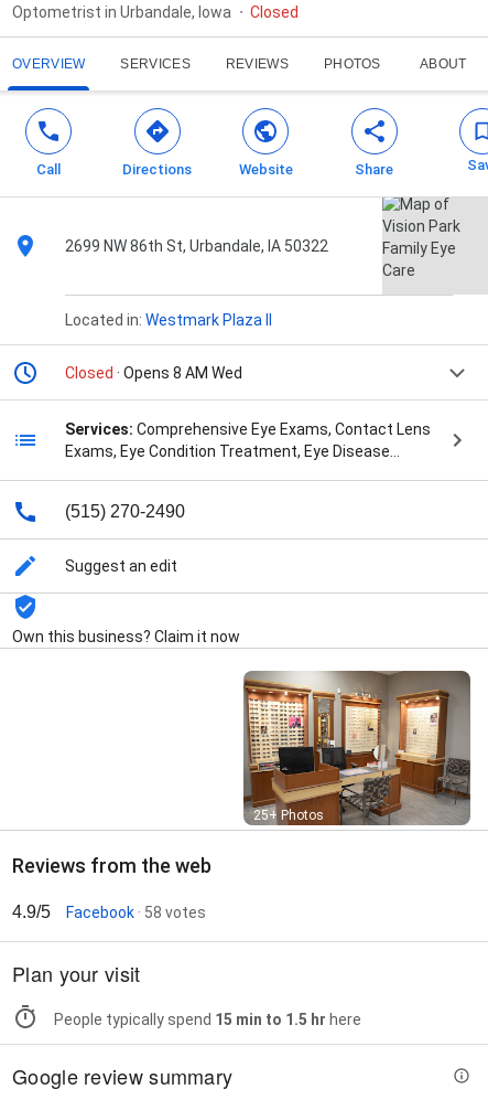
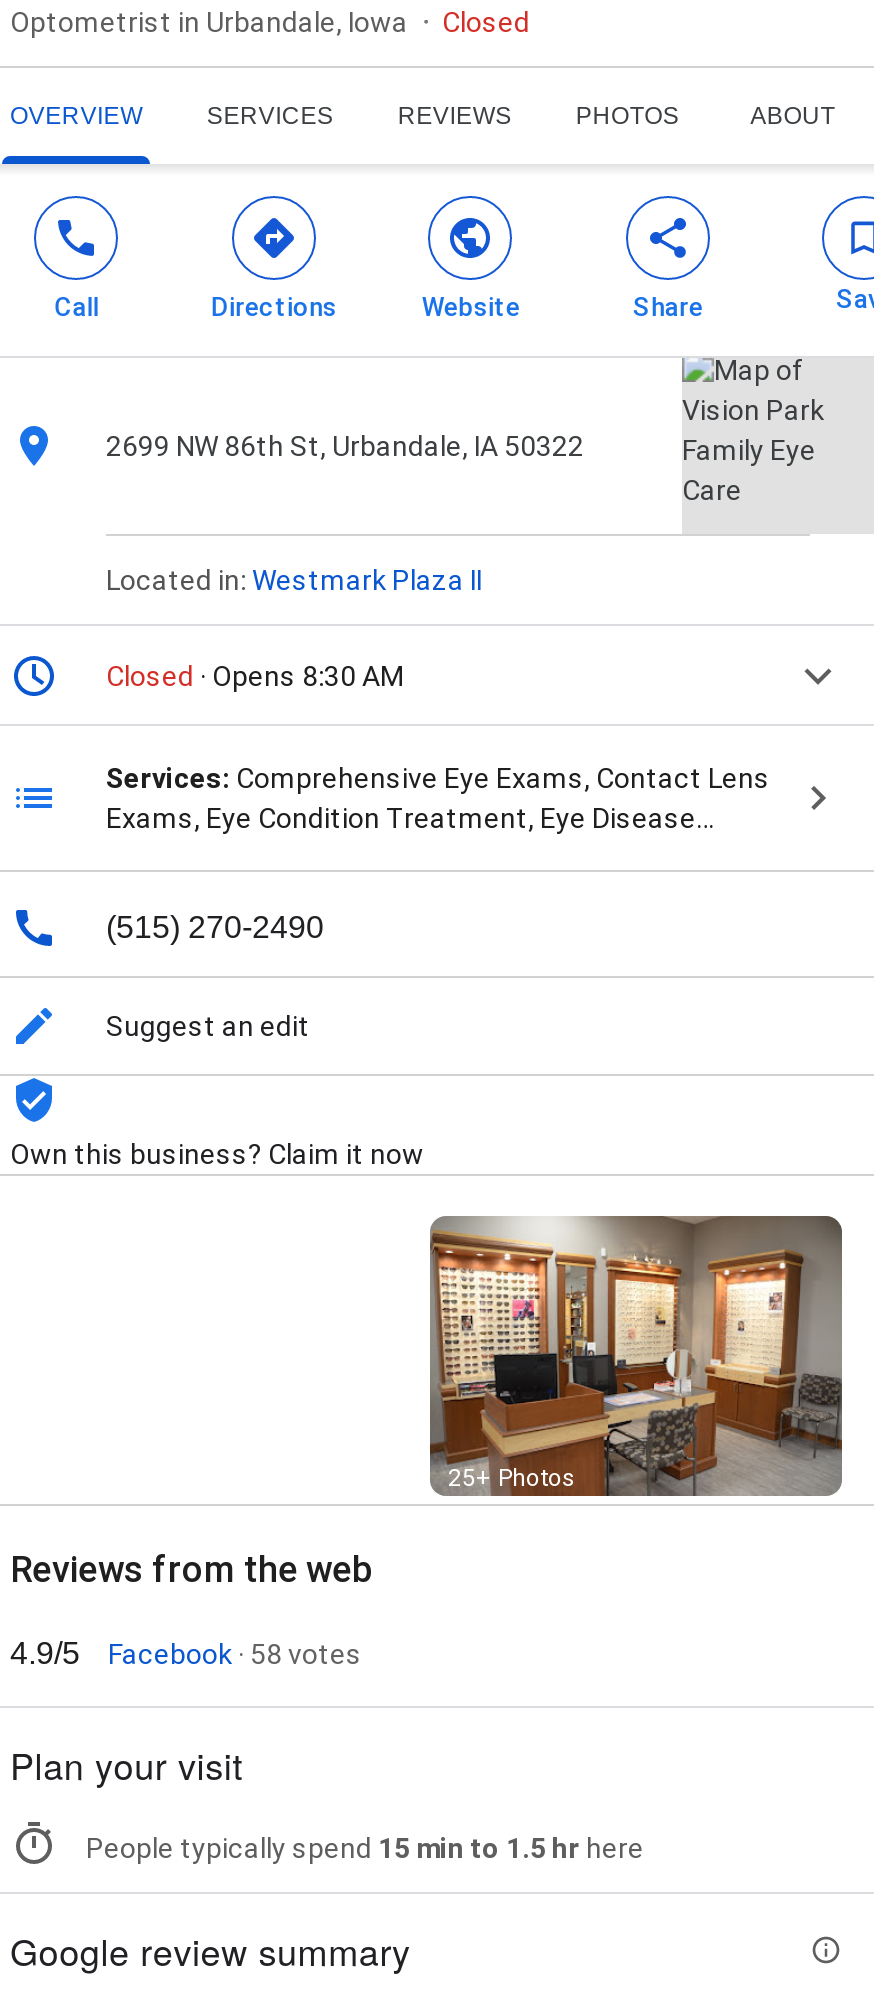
[65,364,242,382] Closed · Opens 8 AM Wed -> [106,660,404,692] Closed · Opens 8:30 AM

